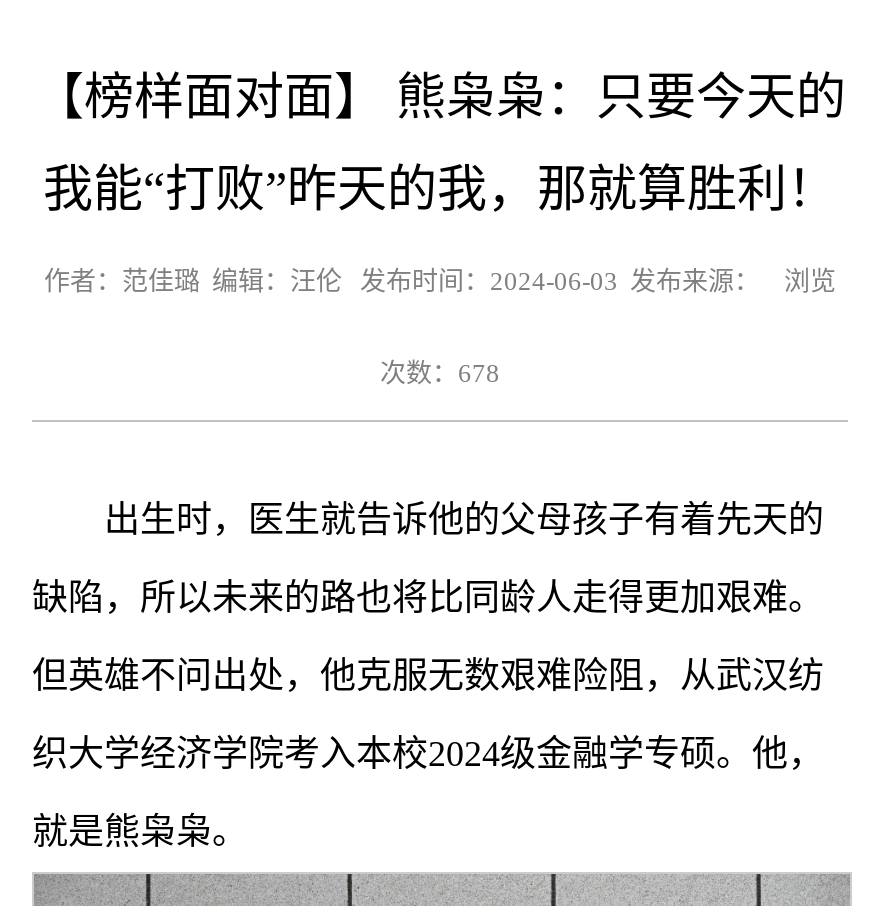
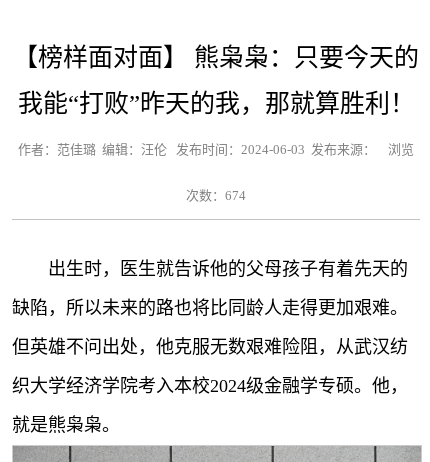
[380,358,500,388] 次数：678 -> [186,188,246,203] 次数：674

